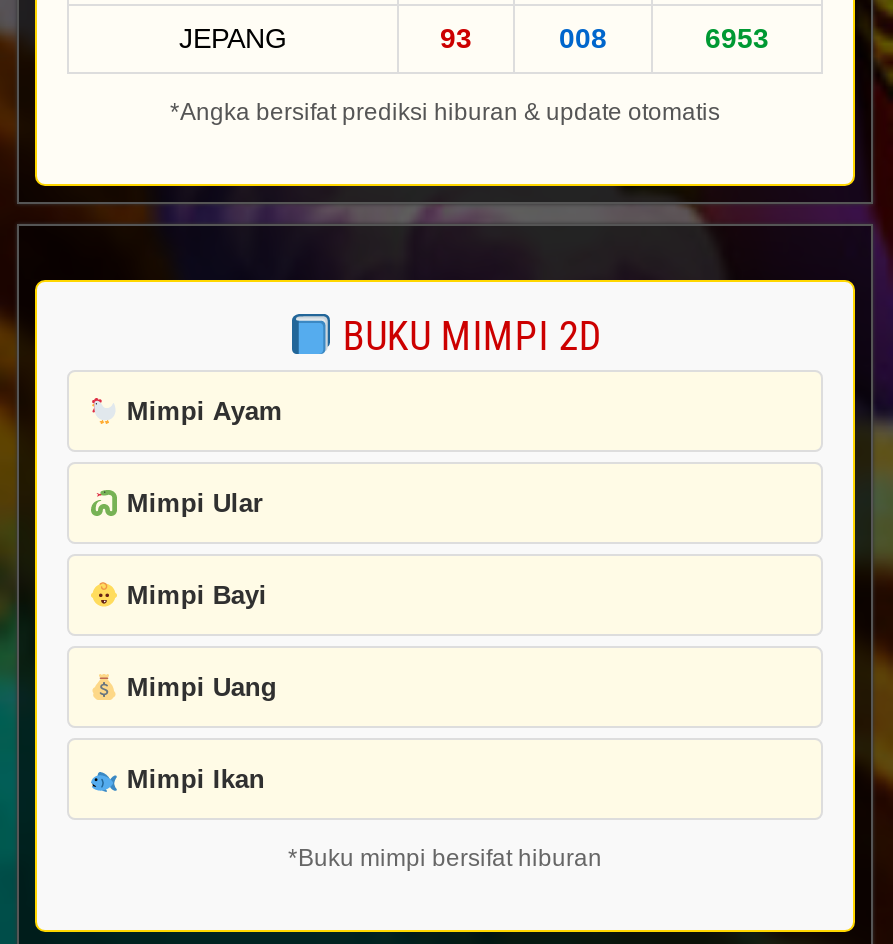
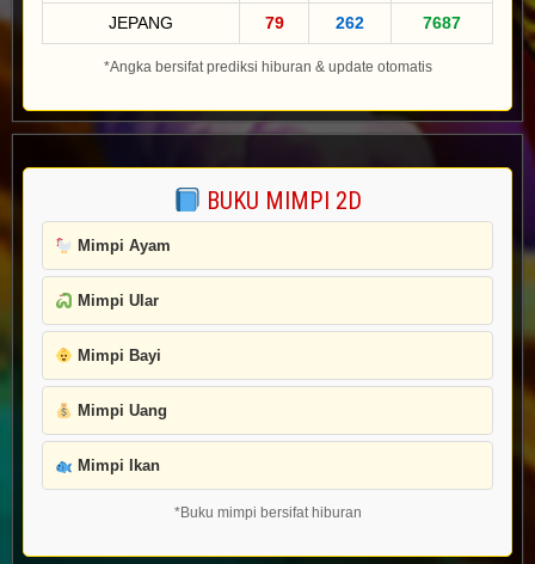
[440,23,472,55] 93 -> [265,14,284,33] 79
[559,23,607,55] 008 -> [336,14,364,33] 262
[705,23,769,55] 6953 -> [423,14,461,33] 7687

